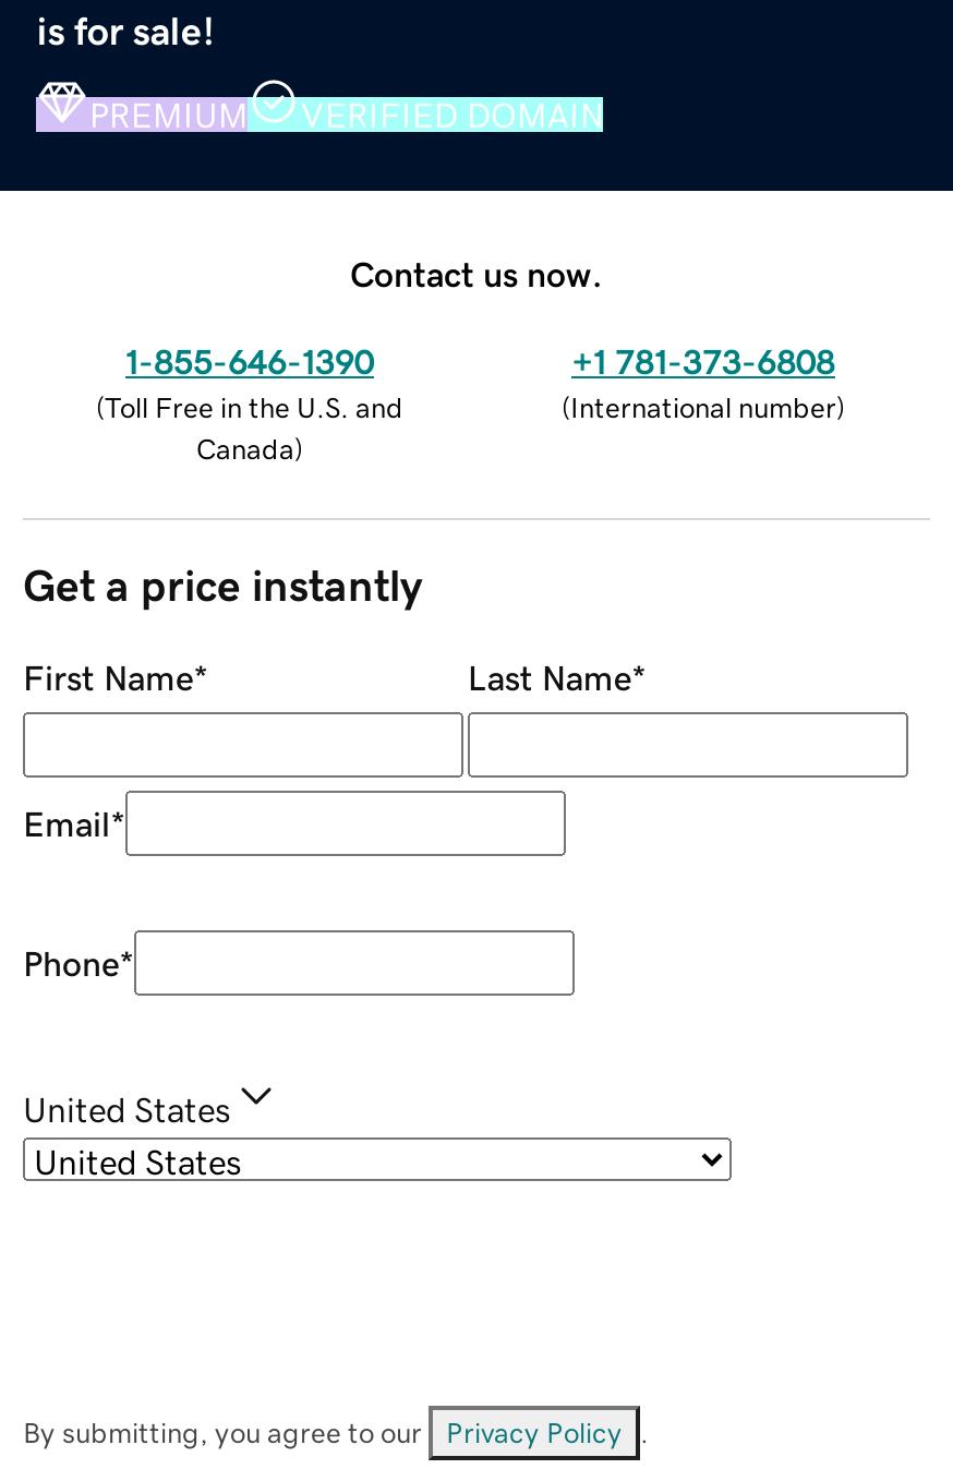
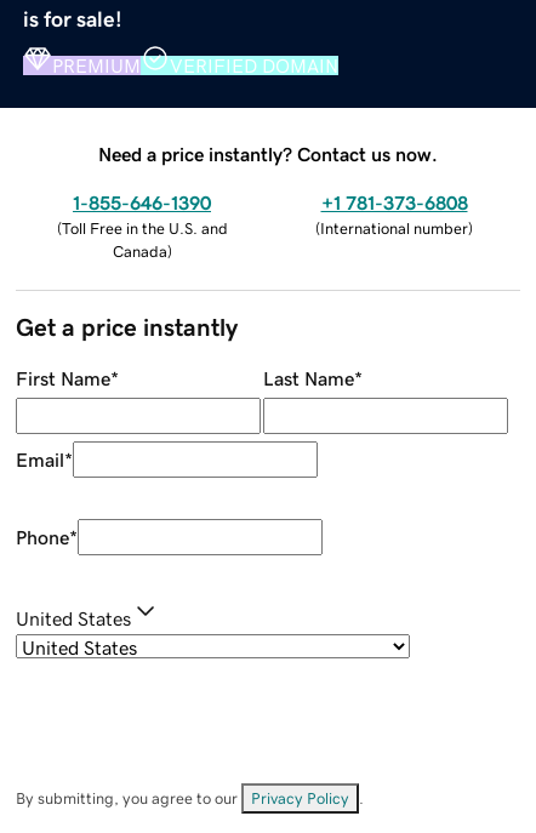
[350,255,603,290] Contact us now. -> [98,144,438,163] Need a price instantly? Contact us now.

